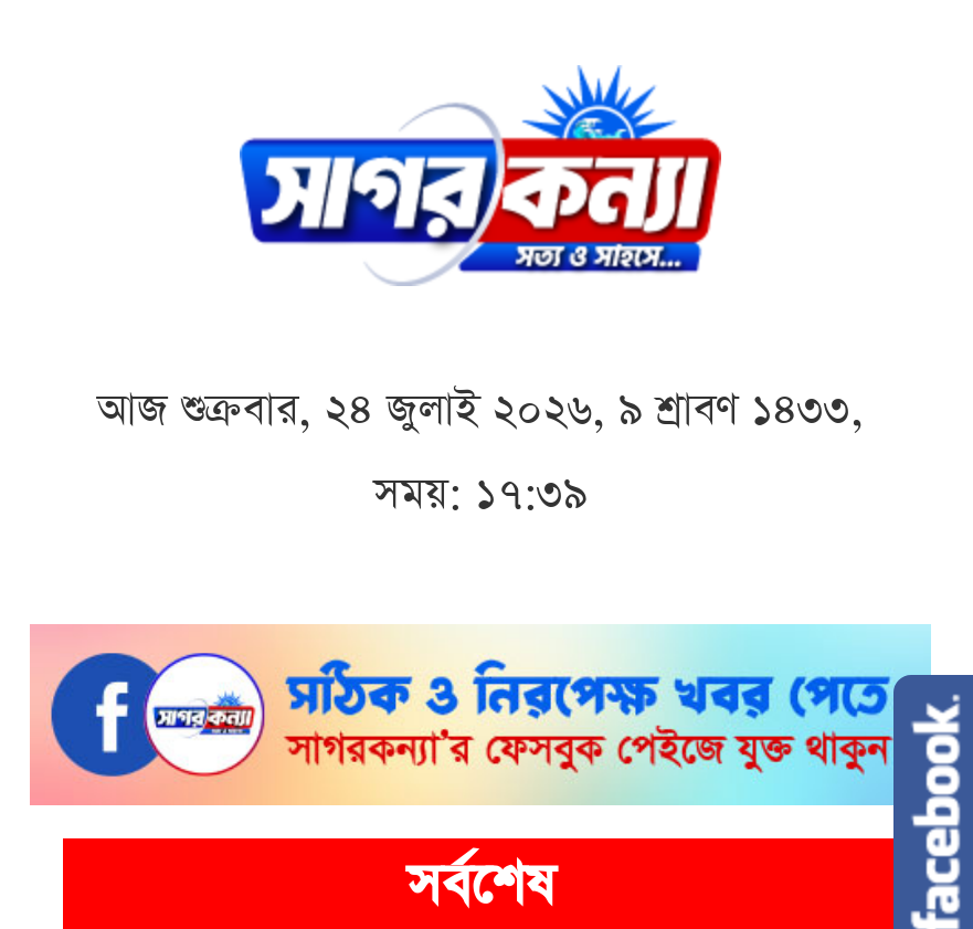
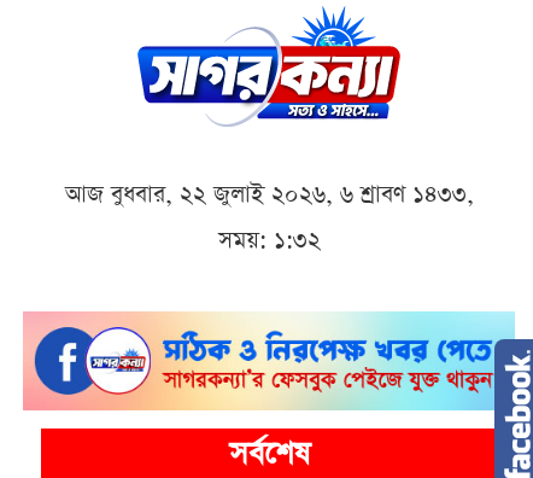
[97,381,864,441] আজ শুক্রবার, ২৪ জুলাই ২০২৬, ৯ শ্রাবণ ১৪৩৩, -> [65,179,473,211] আজ বুধবার, ২২ জুলাই ২০২৬, ৬ শ্রাবণ ১৪৩৩,
[373,465,588,525] সময়: ১৭:৩৯ -> [218,225,320,257] সময়: ১:৩২

